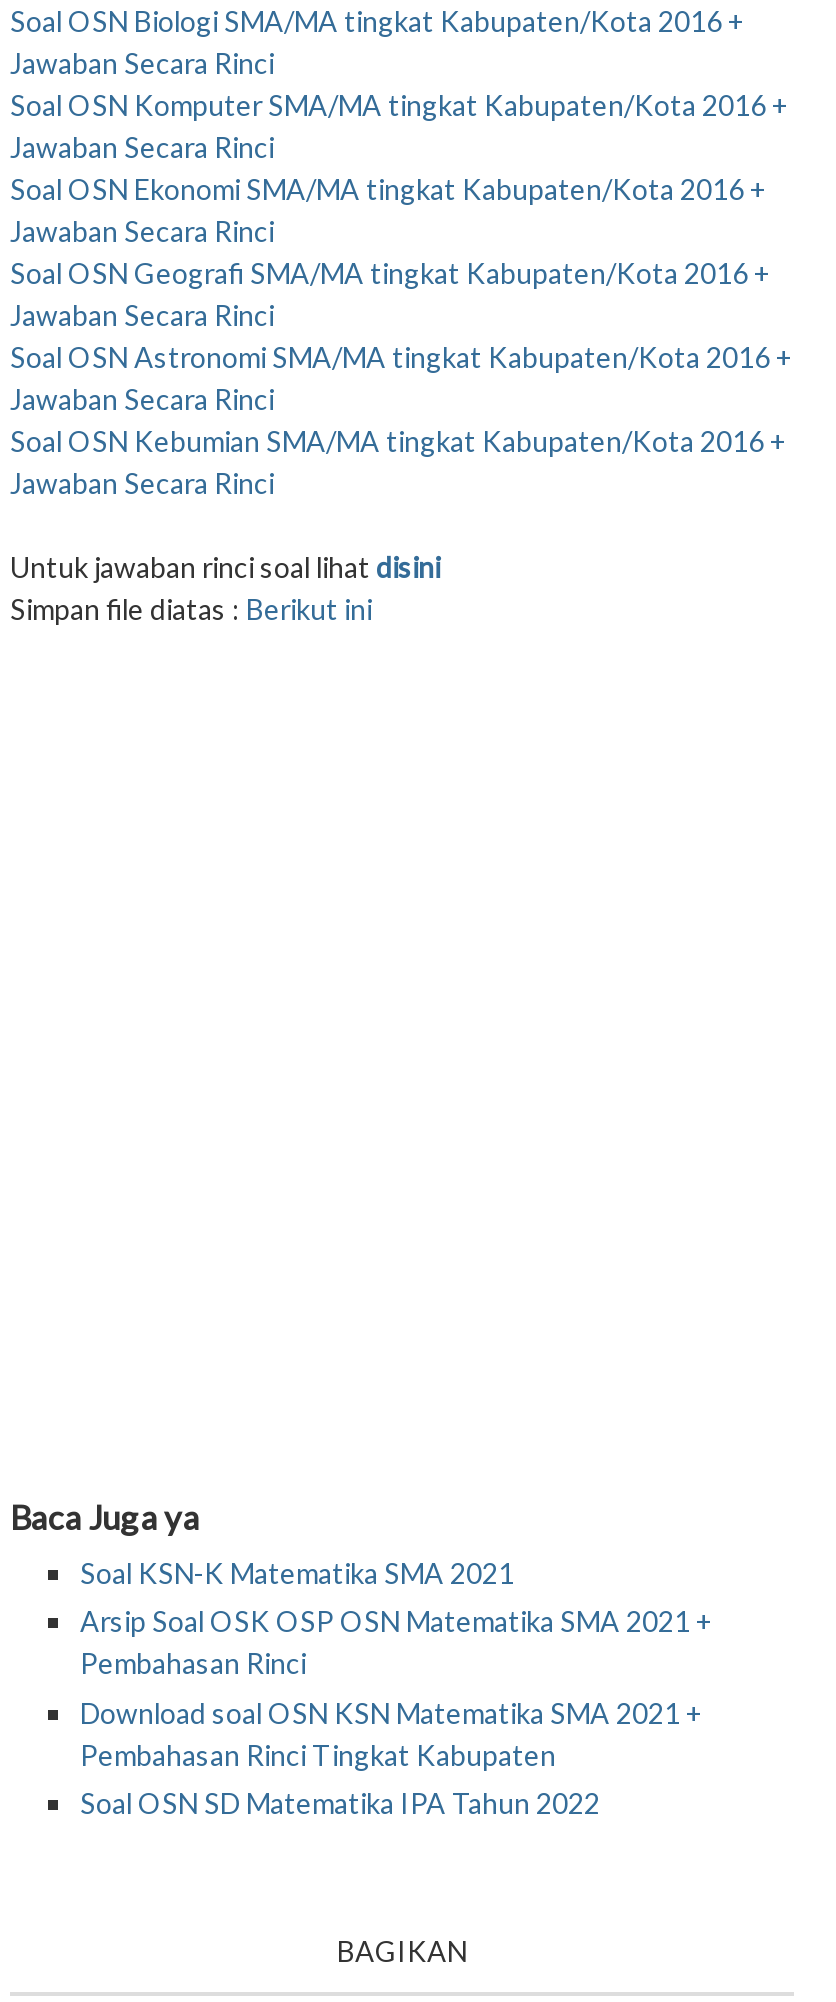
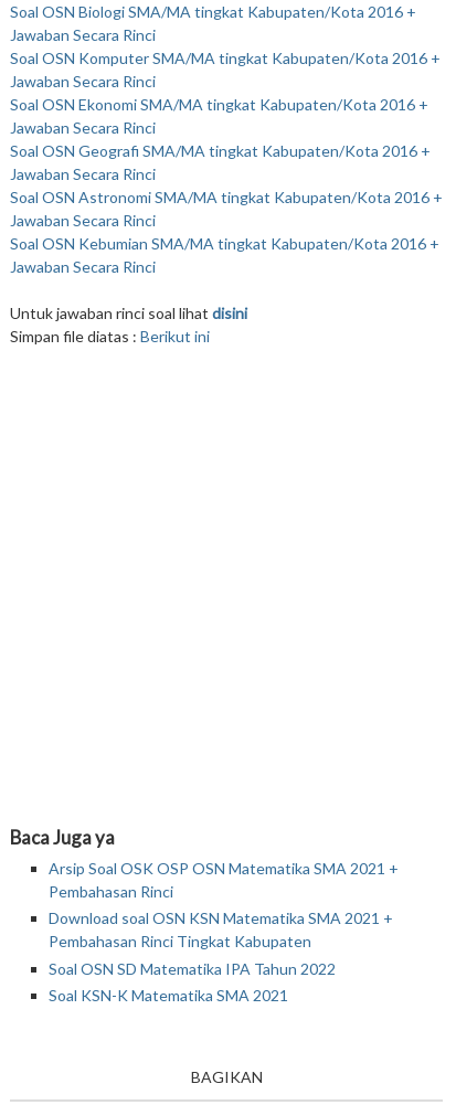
moved [80,1555,514,1589] -> [49,986,288,1005]: Soal KSN-K Matematika SMA 2021
moved [80,1604,714,1820] -> [49,858,399,977]: Arsip Soal OSK OSP OSN Matematika SMA 2021 + | Pembahasan Rinci | Download soal OSN KSN Matematika SMA 2021 + | Pembahasan Rinci Tingkat Kabupaten | Soal OSN SD Matematika IPA Tahun 2022

